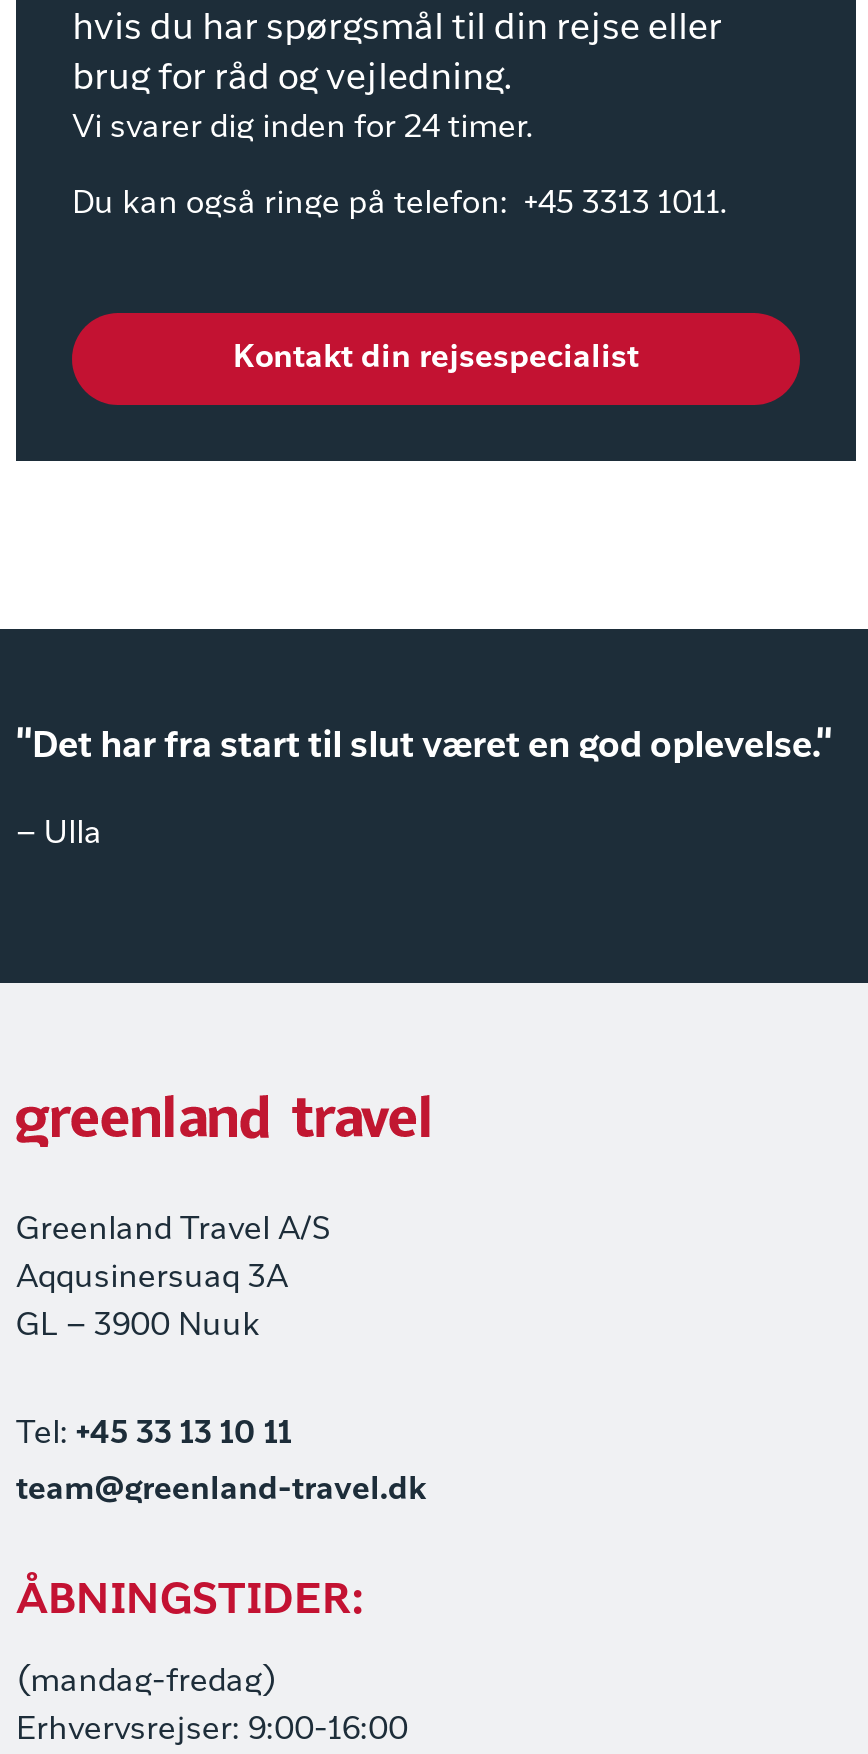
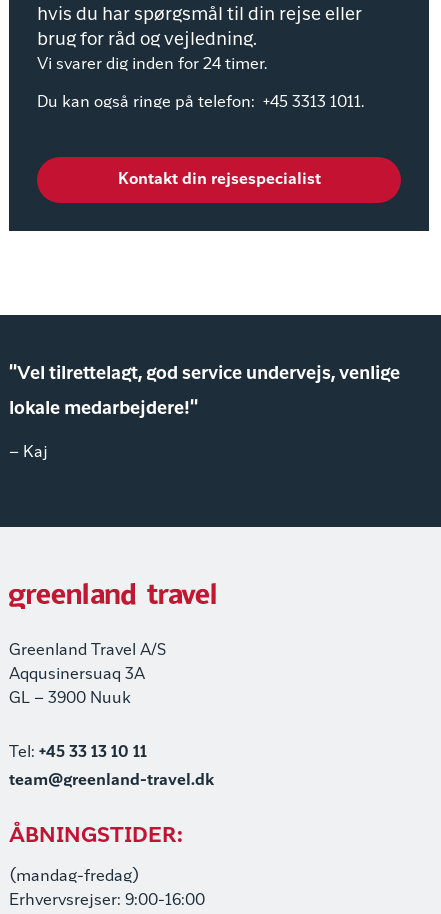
[16,730,832,848] "Det har fra start til slut været en god oplevelse." | – Ulla -> [9,365,400,459] "Vel tilrettelagt, god service undervejs, venlige | lokale medarbejdere!" | – Kaj

